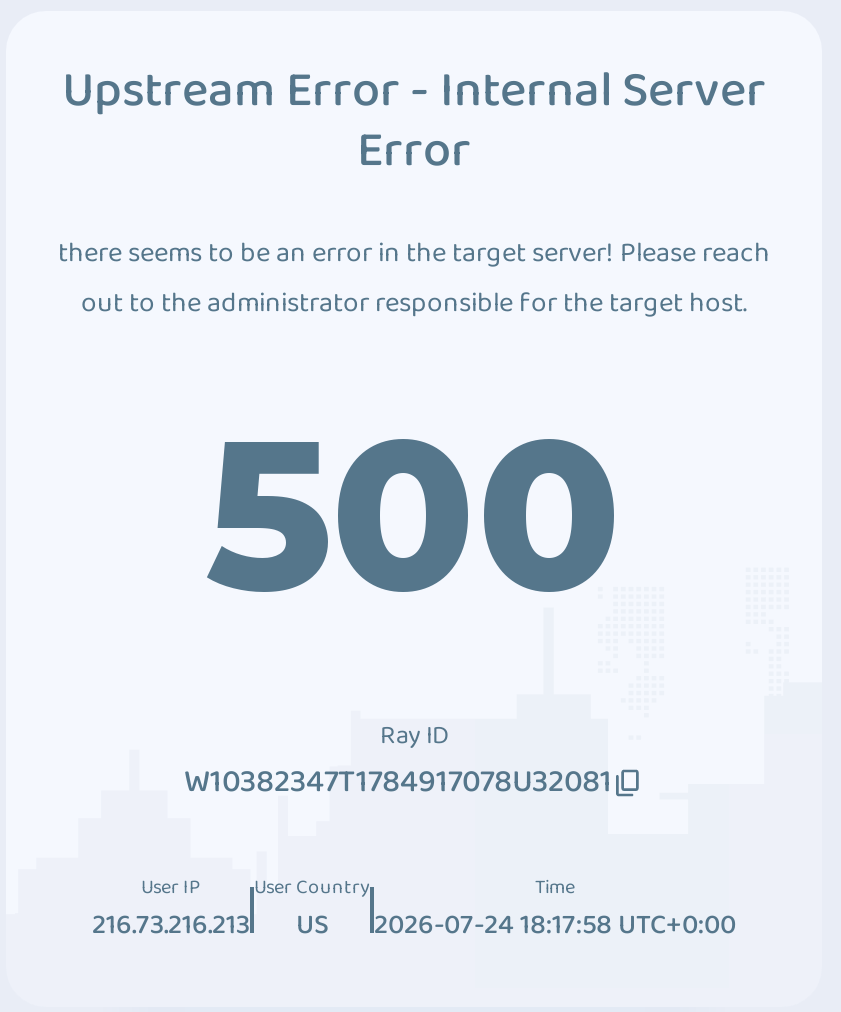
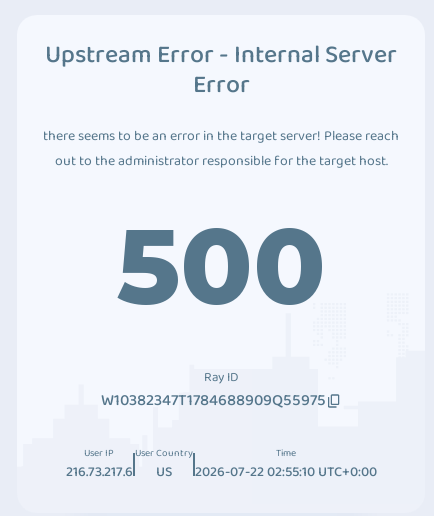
[184,757,612,807] W10382347T1784917078U32081 -> [100,388,325,413] W10382347T1784688909Q55975
[92,903,250,947] 216.73.216.213 -> [65,461,132,483] 216.73.217.6
[374,903,736,947] 2026-07-24 18:17:58 UTC+0:00 -> [194,461,376,483] 2026-07-22 02:55:10 UTC+0:00

